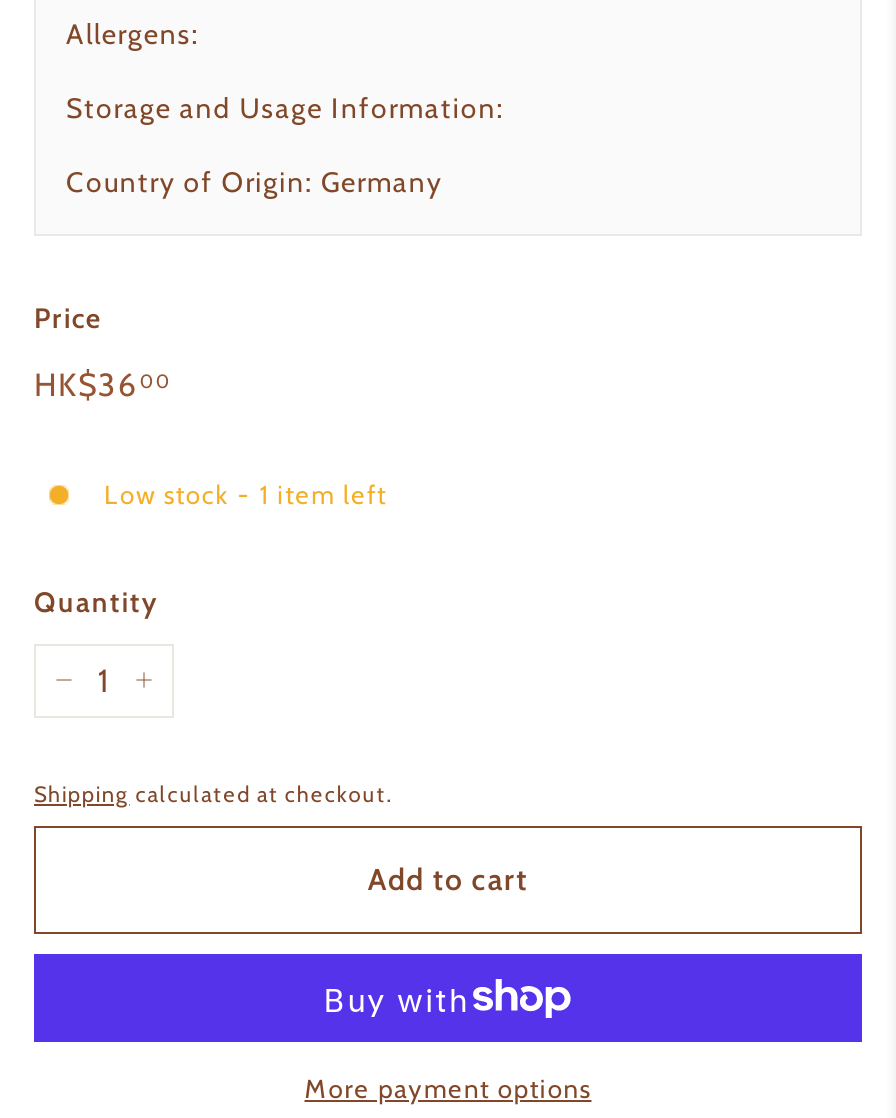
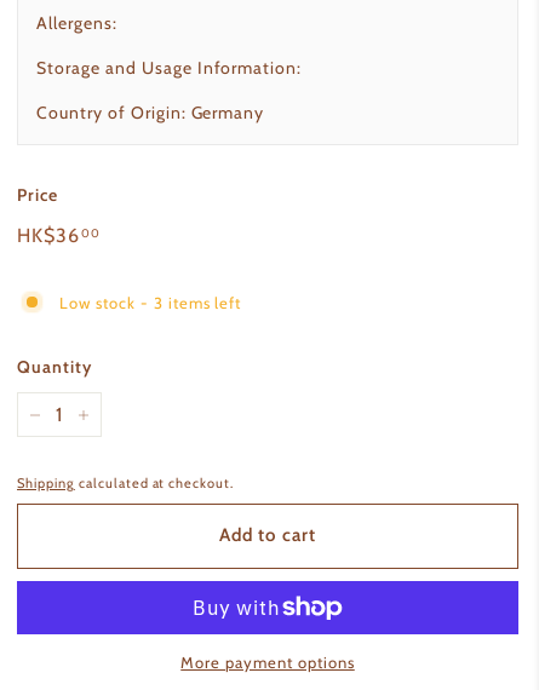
[104,478,387,510] Low stock - 1 item left -> [59,292,242,312] Low stock - 3 items left

